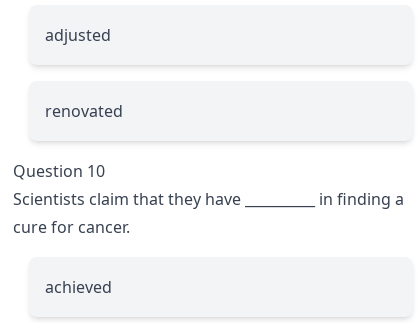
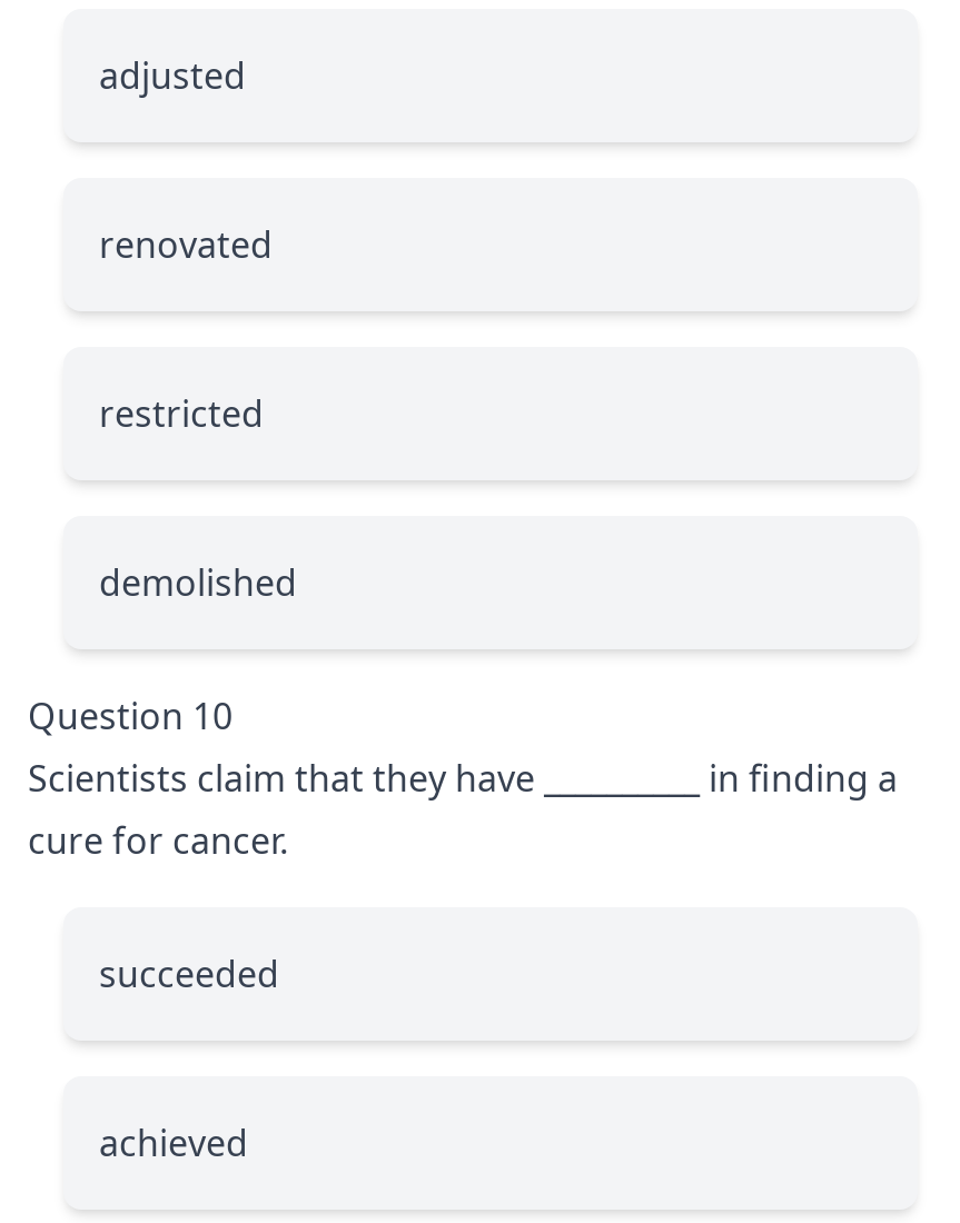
none -> [99,388,297,606] restricted | demolished
none -> [99,949,279,998] succeeded

